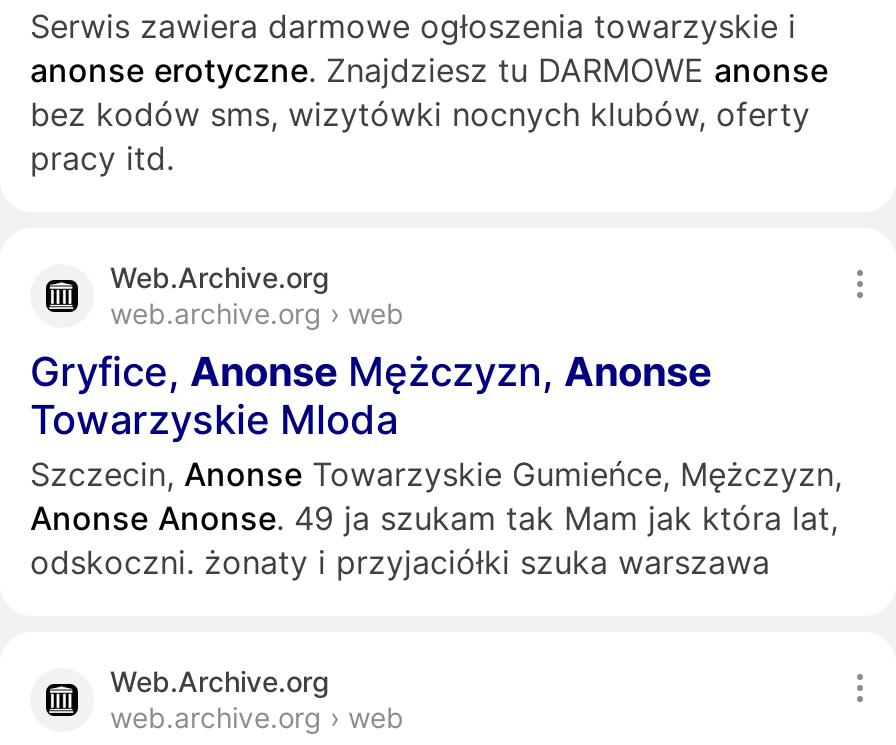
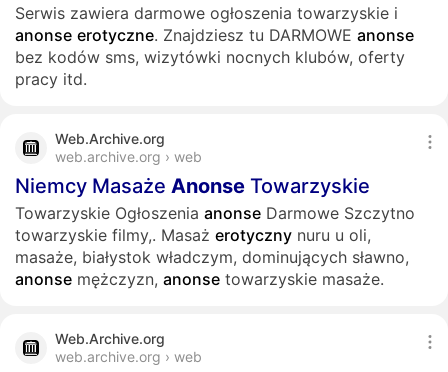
[30,348,842,582] Gryfice, Anonse Mężczyzn, Anonse | Towarzyskie Mloda | Szczecin, Anonse Towarzyskie Gumieńce, Mężczyzn, | Anonse Anonse. 49 ja szukam tak Mam jak która lat, | odskoczni. żonaty i przyjaciółki szuka warszawa -> [15,174,415,289] Niemcy Masaże Anonse Towarzyskie | Towarzyskie Ogłoszenia anonse Darmowe Szczytno | towarzyskie filmy,. Masaż erotyczny nuru u oli, | masaże, białystok władczym, dominujących sławno, | anonse mężczyzn, anonse towarzyskie masaże.

